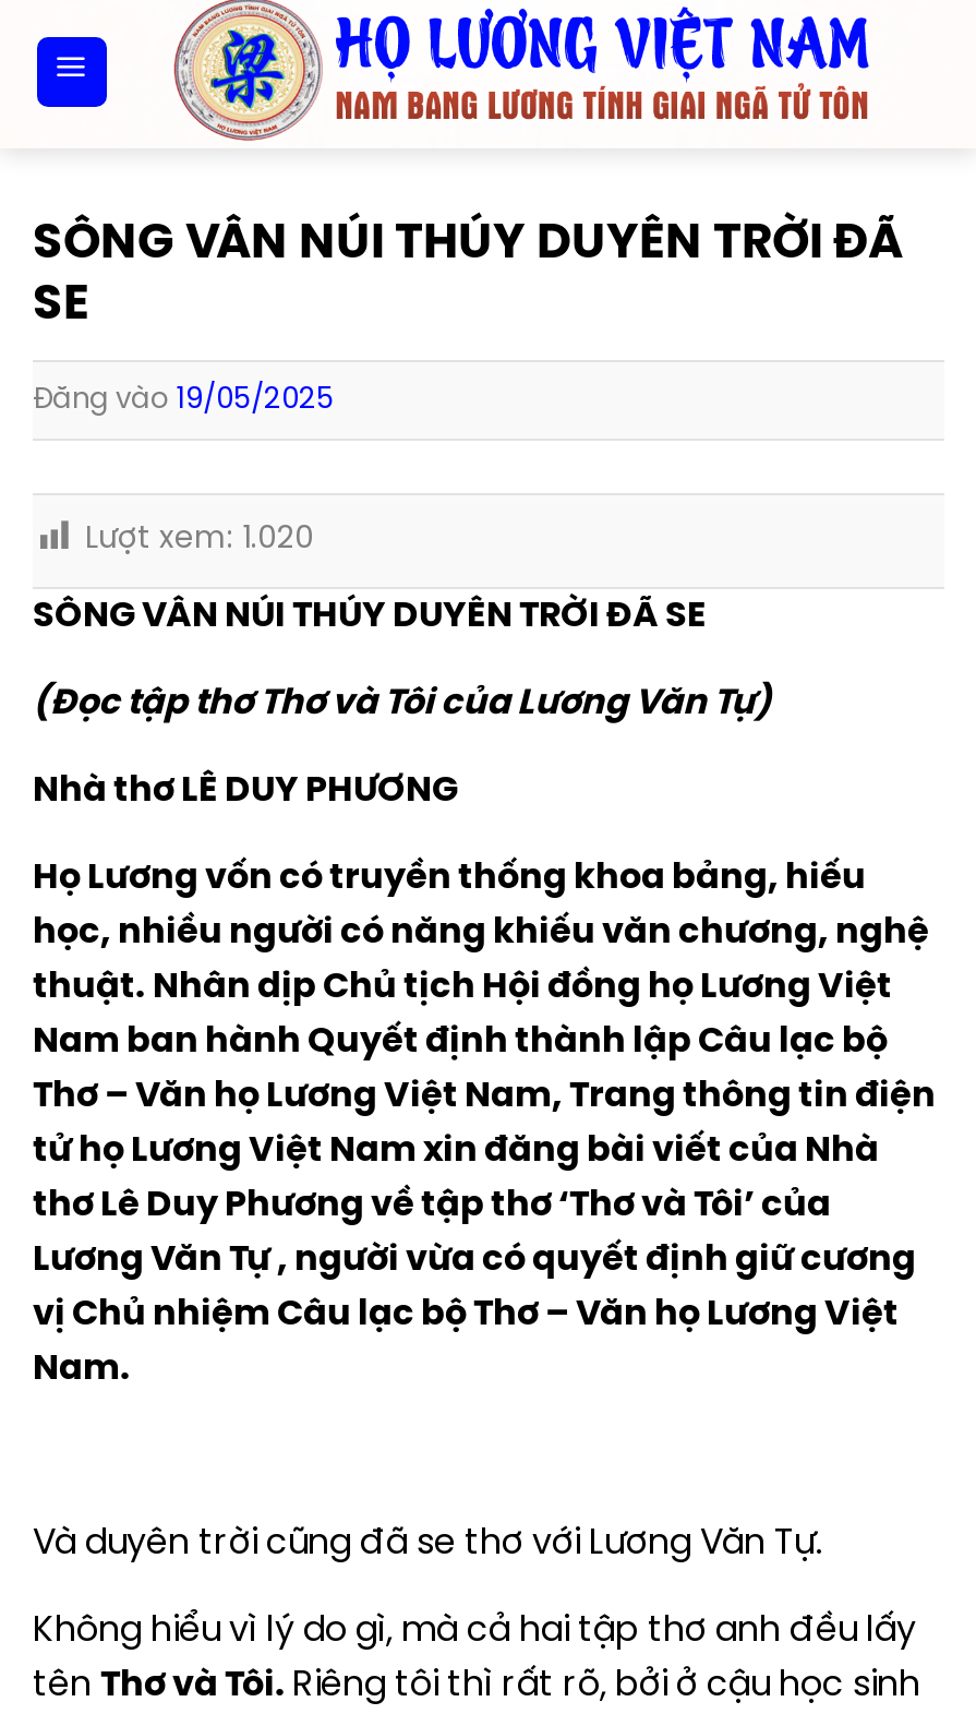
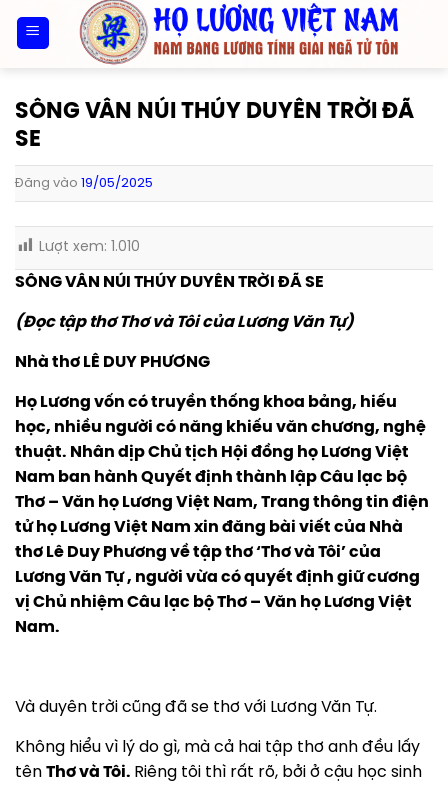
[85,524,314,556] Lượt xem: 1.020 -> [39,240,140,255] Lượt xem: 1.010

